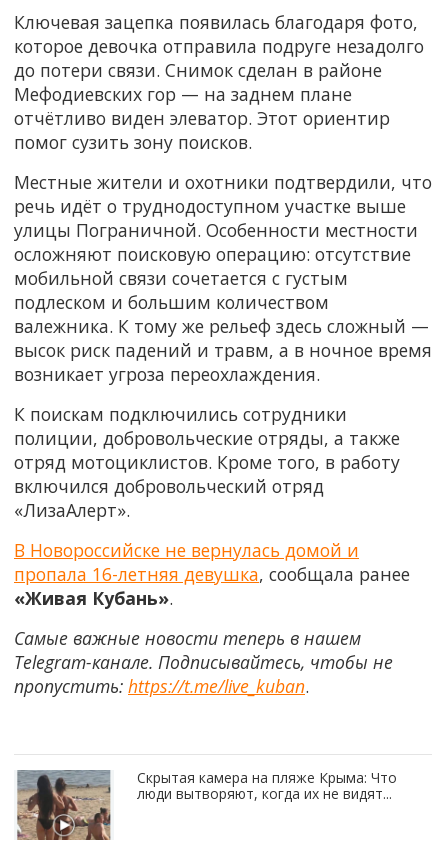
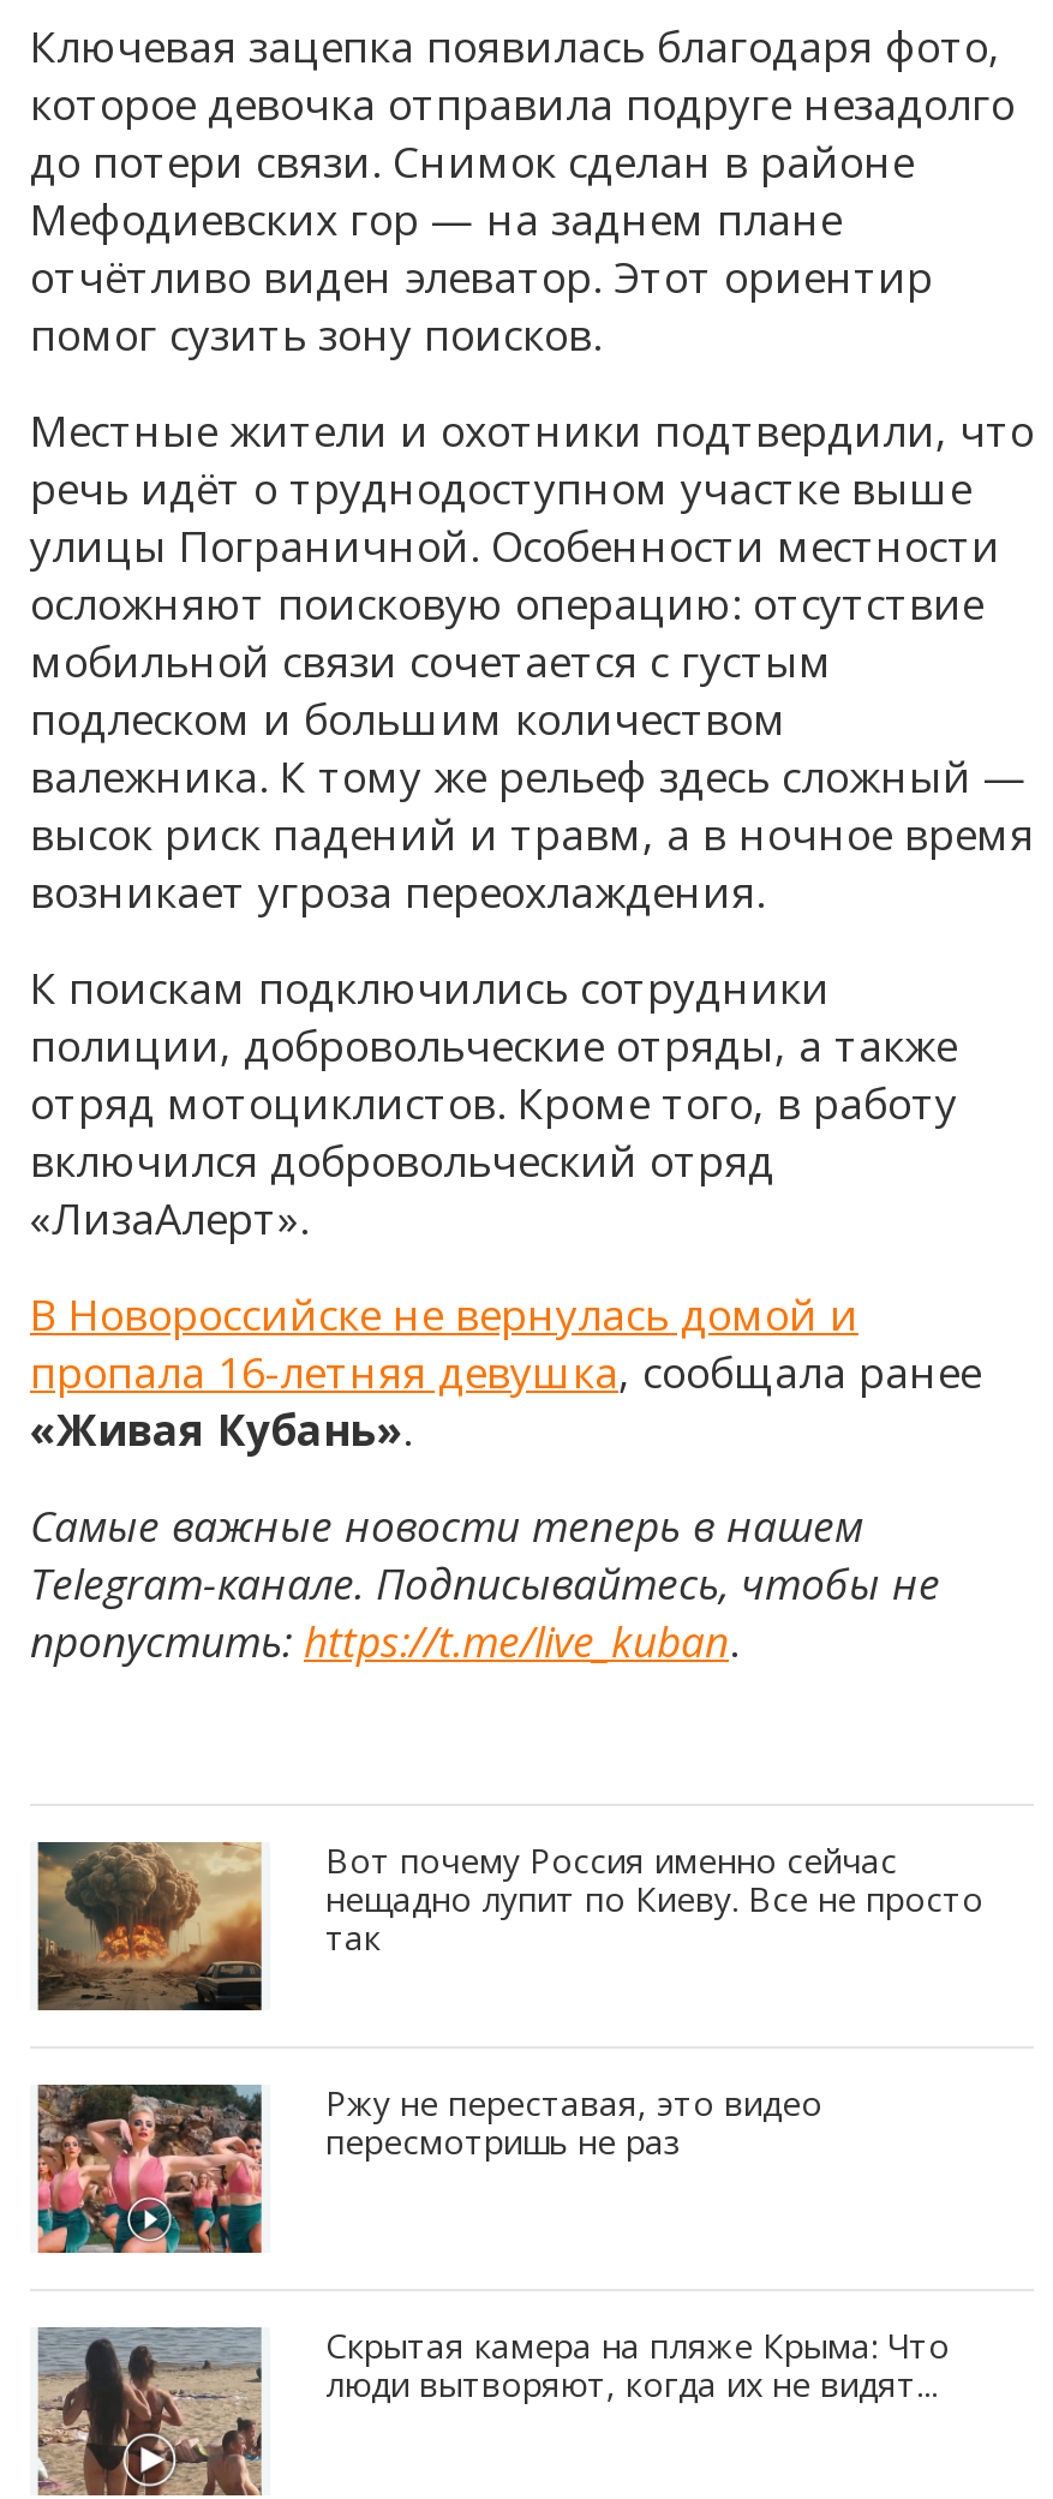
none -> [35,1838,983,2013] [image] | Вот почему Россия именно сейчас | нещадно лупит по Киеву. Все не просто | так
none -> [35,2081,822,2255] [image] | Ржу не переставая, это видео | пересмотришь не раз

